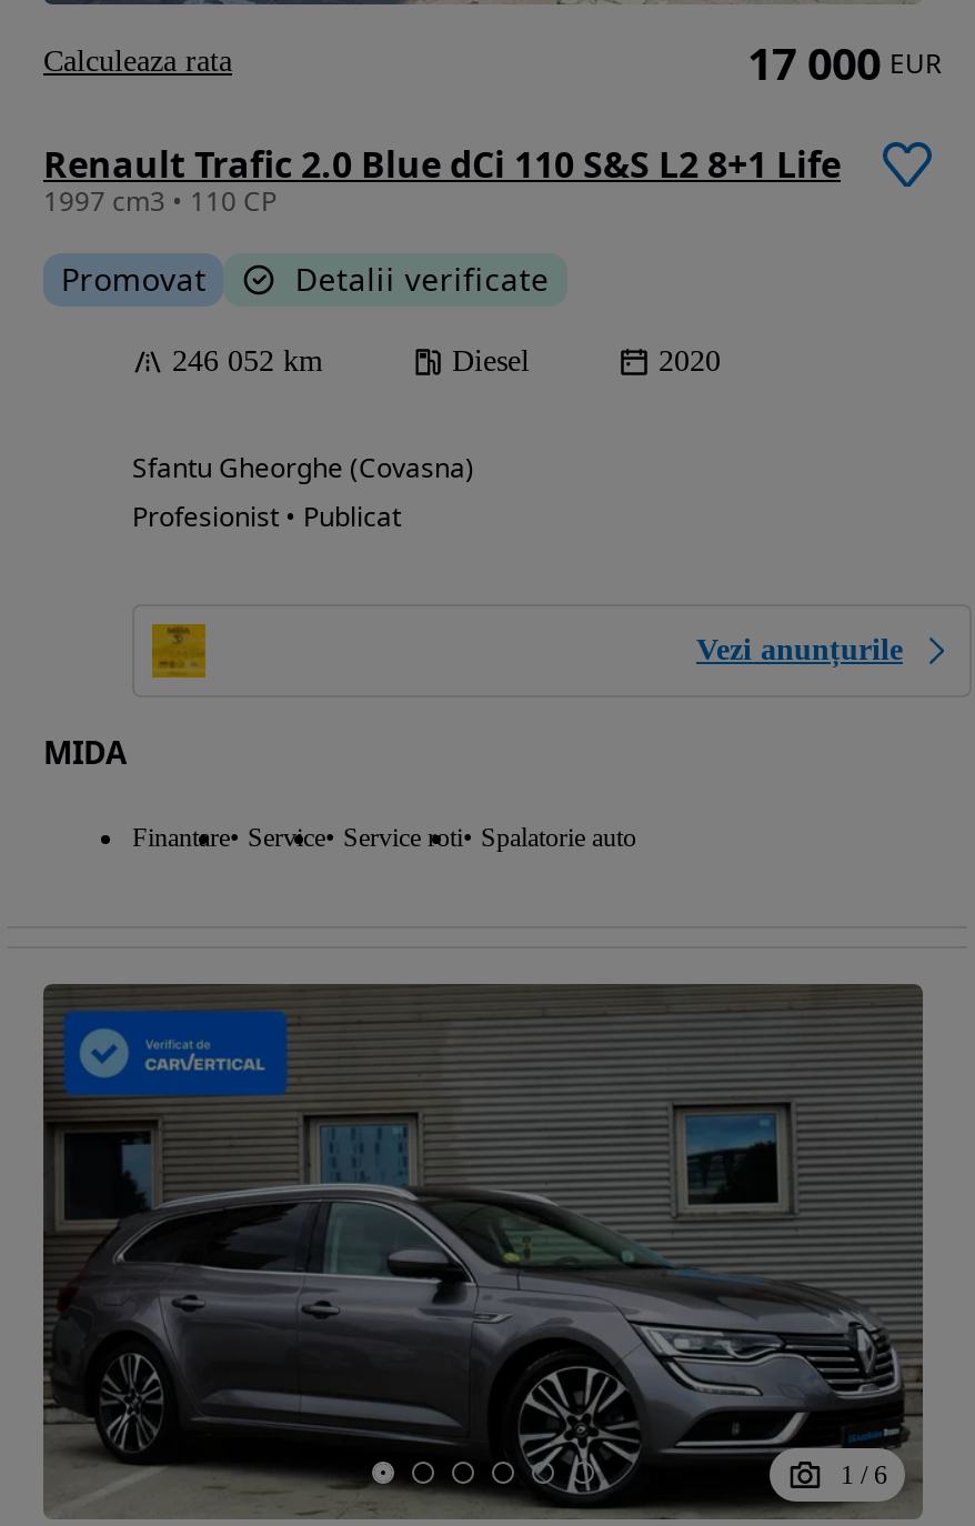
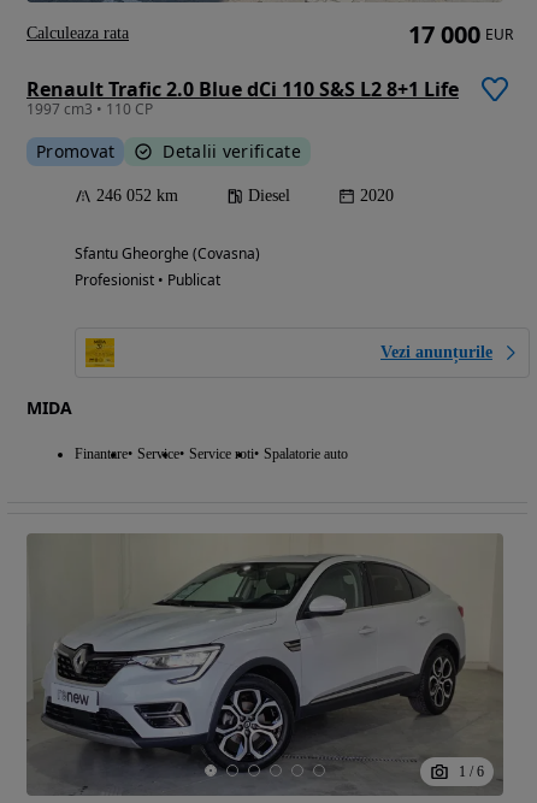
[43,982,923,1515] [image] -> [26,533,503,795] [image]

